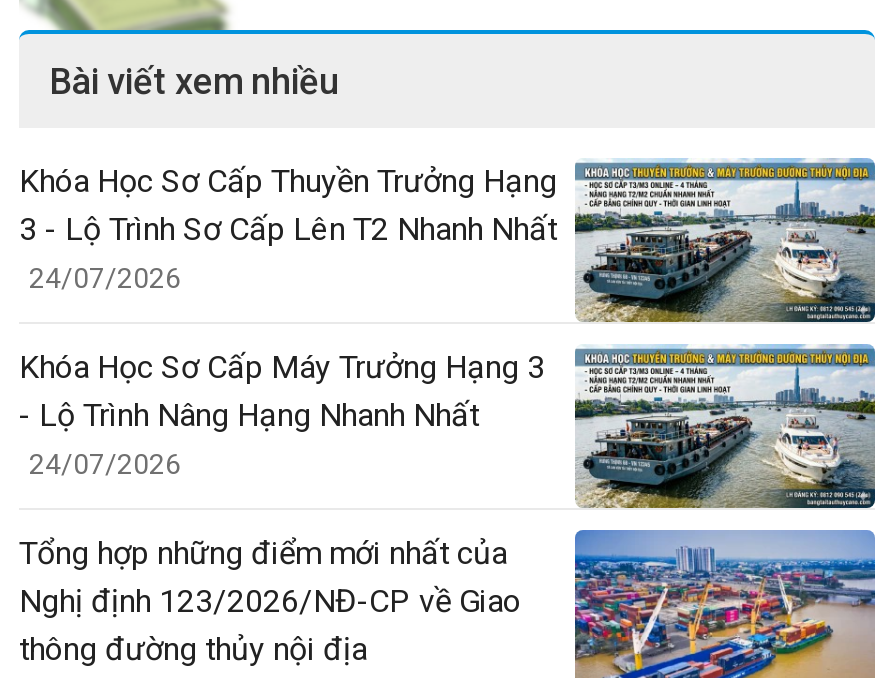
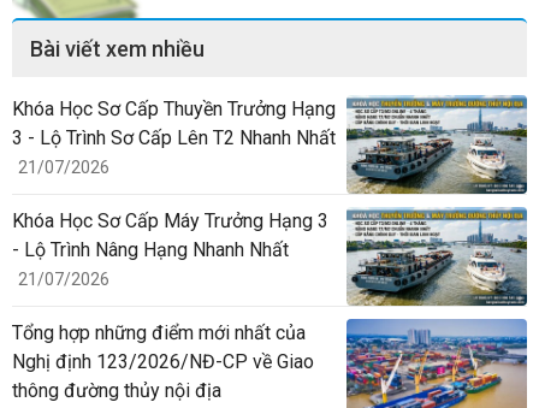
[29,262,181,294] 24/07/2026 -> [18,158,109,177] 21/07/2026
[29,448,181,480] 24/07/2026 -> [18,269,109,289] 21/07/2026

